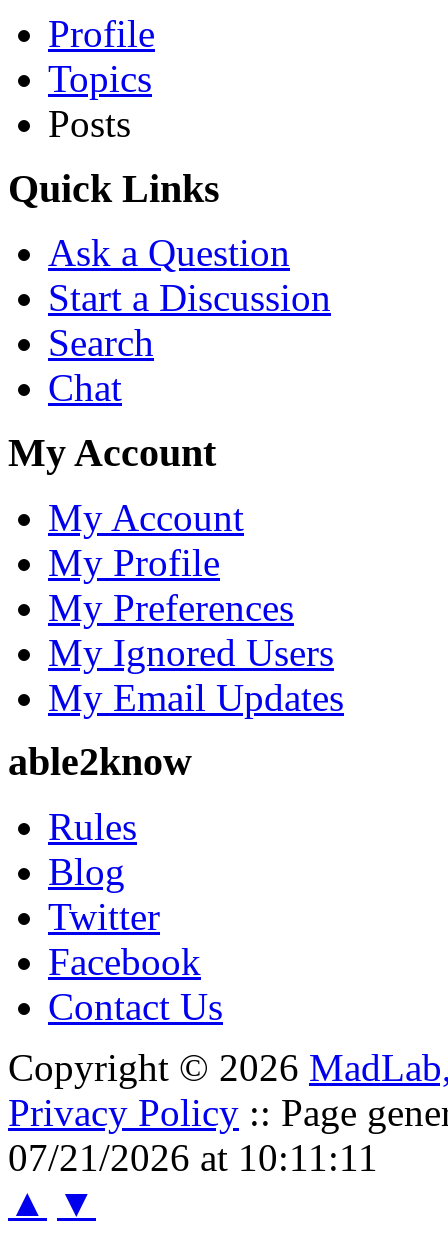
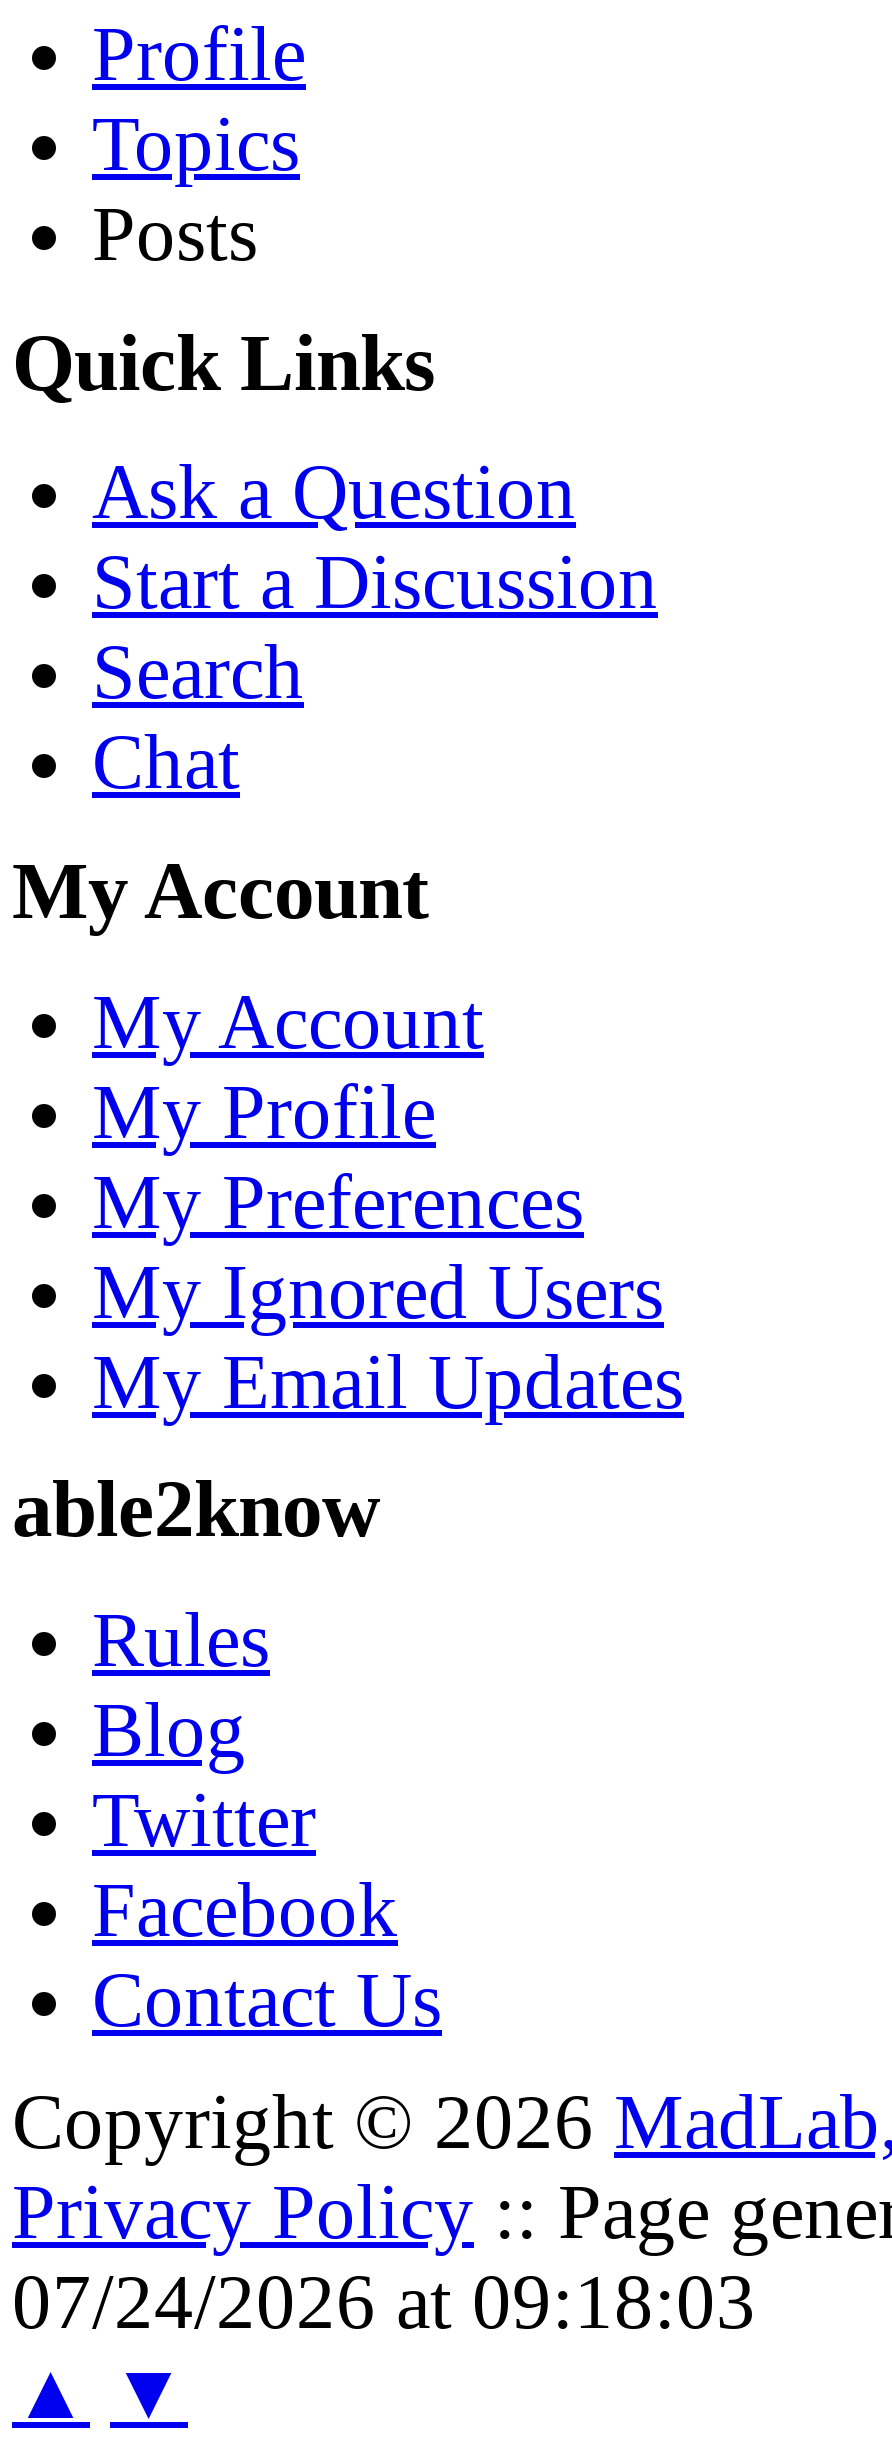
[8,1136,378,1179] 07/21/2026 at 10:11:11 -> [12,2258,756,2344] 07/24/2026 at 09:18:03

